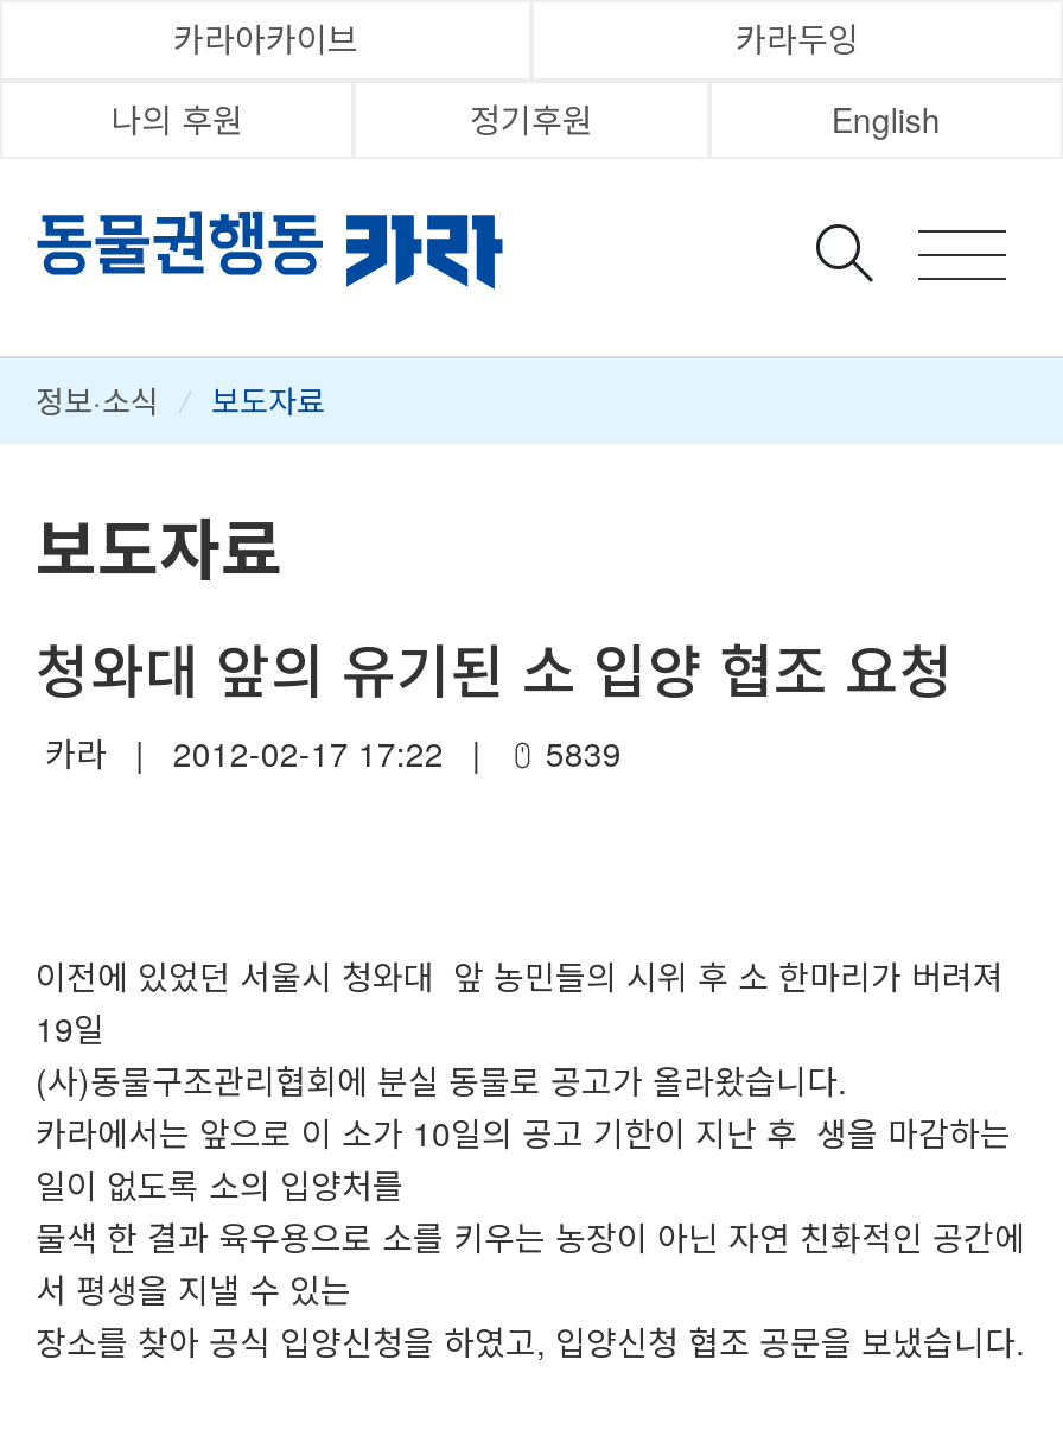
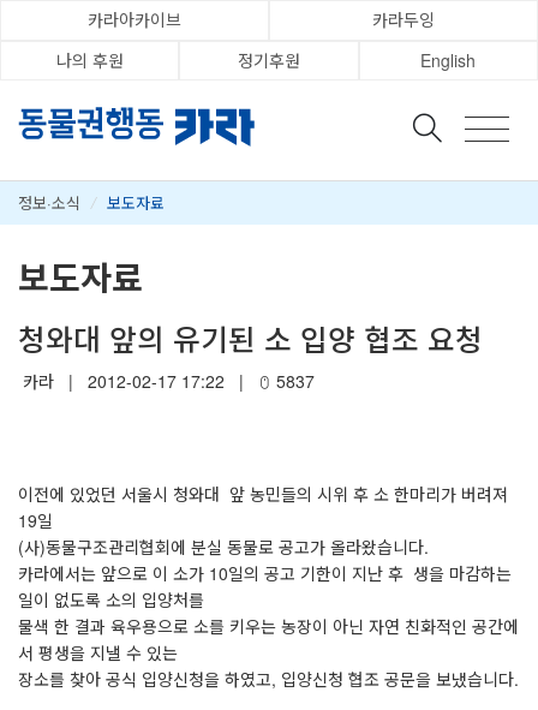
[536,729,621,776] 5839 -> [271,369,315,393] 5837

